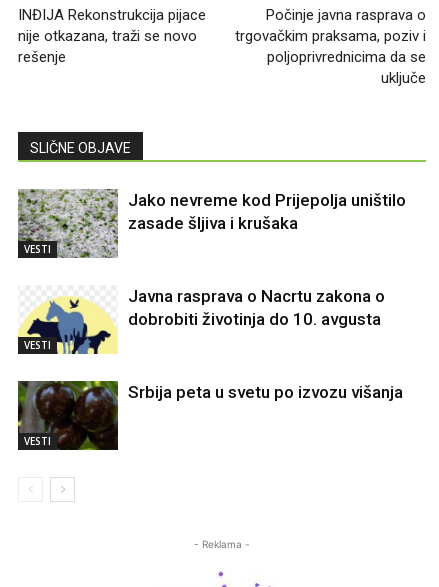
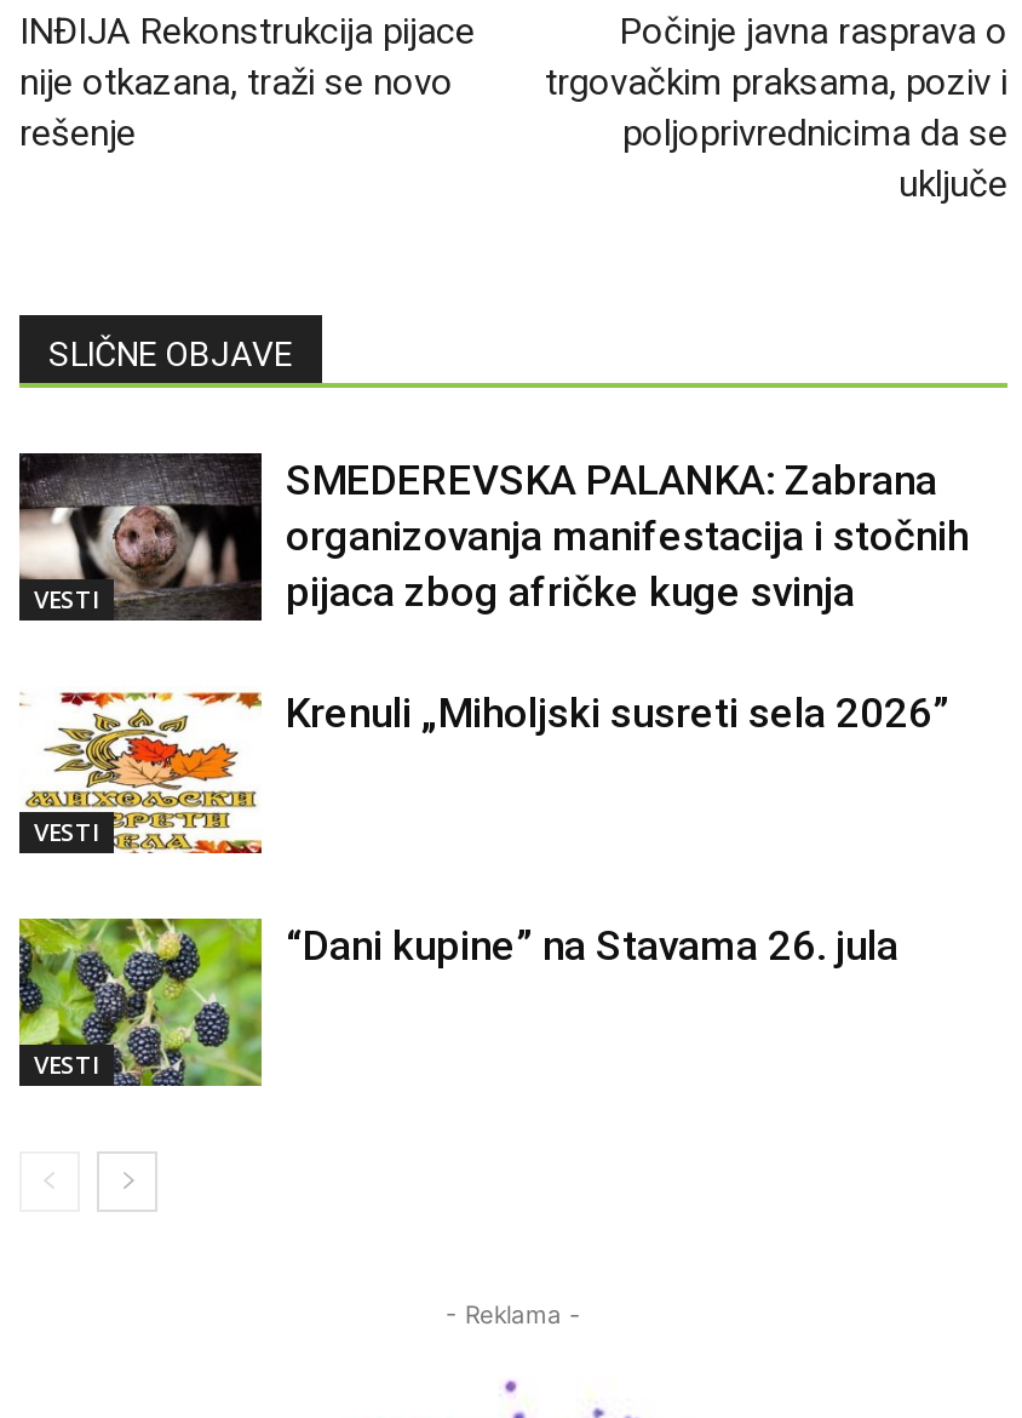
[17,188,406,258] [image] | Jako nevreme kod Prijepolja uništilo | zasade šljiva i krušaka -> [17,451,969,623] [image] | SMEDEREVSKA PALANKA: Zabrana | organizovanja manifestacija i stočnih | pijaca zbog afričke kuge svinja
[18,286,385,355] [image] | Javna rasprava o Nacrtu zakona o | dobrobiti životinja do 10. avgusta -> [22,689,949,856] [image] | Krenuli „Miholjski susreti sela 2026”
[17,380,403,451] [image] | Srbija peta u svetu po izvozu višanja -> [17,916,898,1088] [image] | “Dani kupine” na Stavama 26. jula

